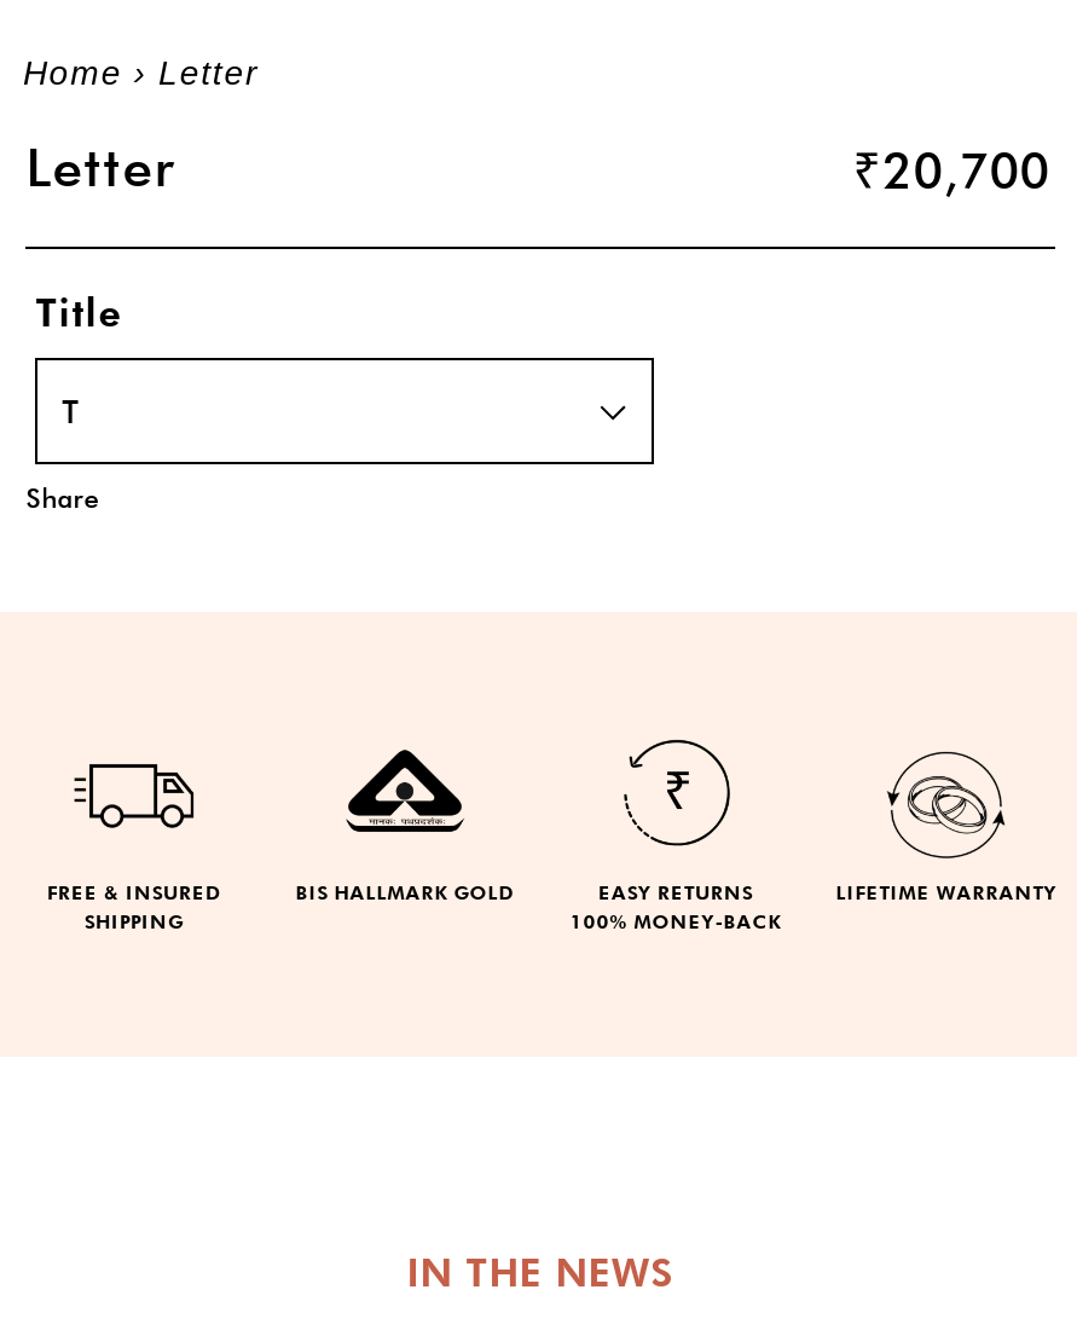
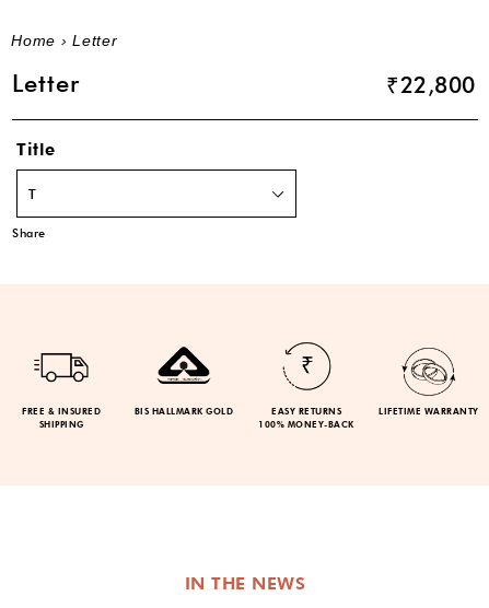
[853,140,1050,201] ₹20,700 -> [386,71,476,98] ₹22,800

